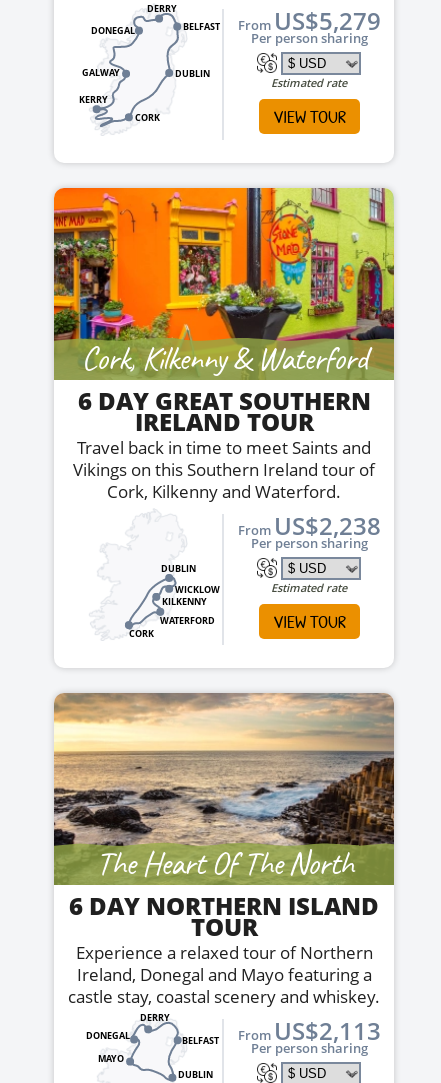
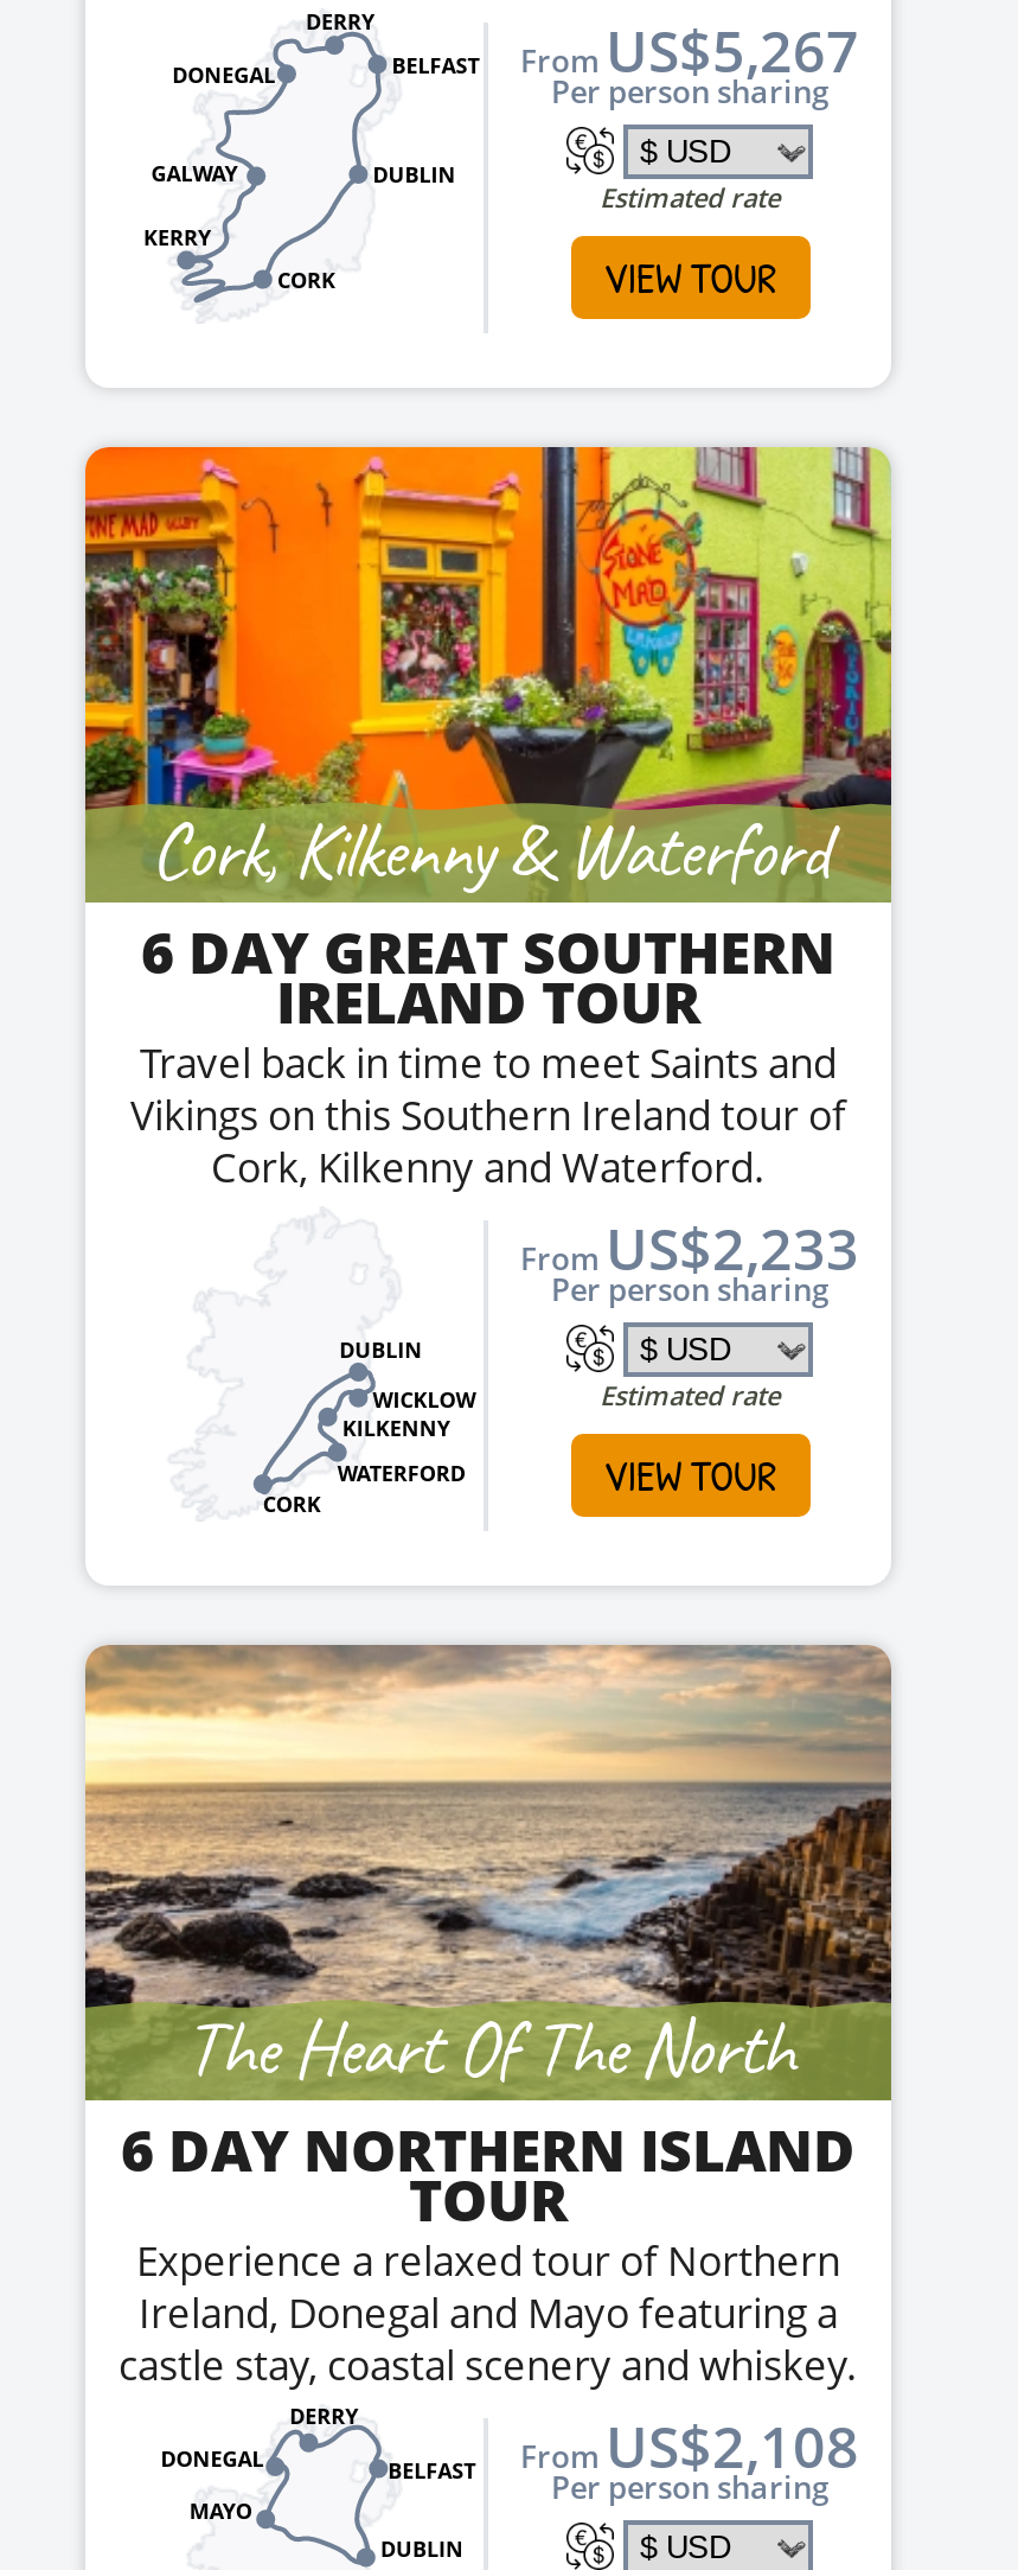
[183,5,380,37] BELFAST From US$5,279 -> [392,13,859,89] BELFAST From US$5,267
[237,510,380,542] From US$2,238 -> [520,1211,859,1287] From US$2,233
[182,1015,380,1047] BELFAST From US$2,113 -> [388,2408,859,2485] BELFAST From US$2,108

